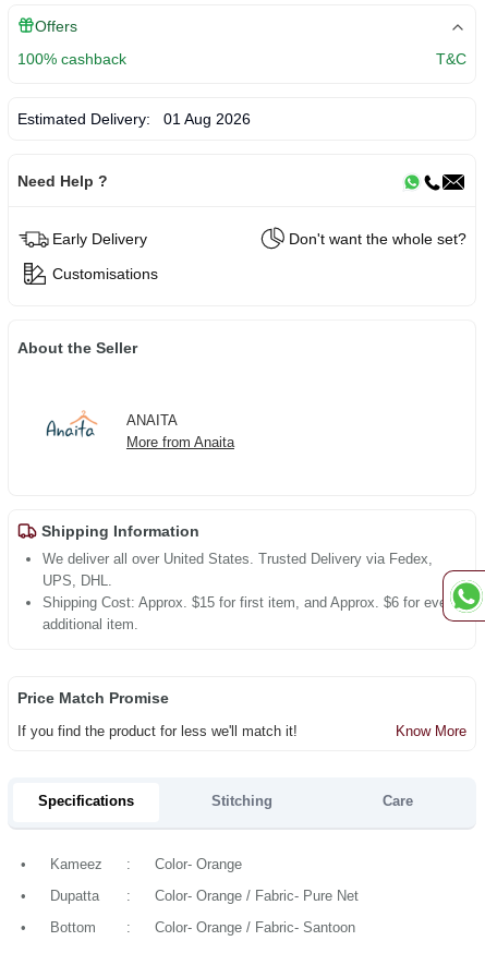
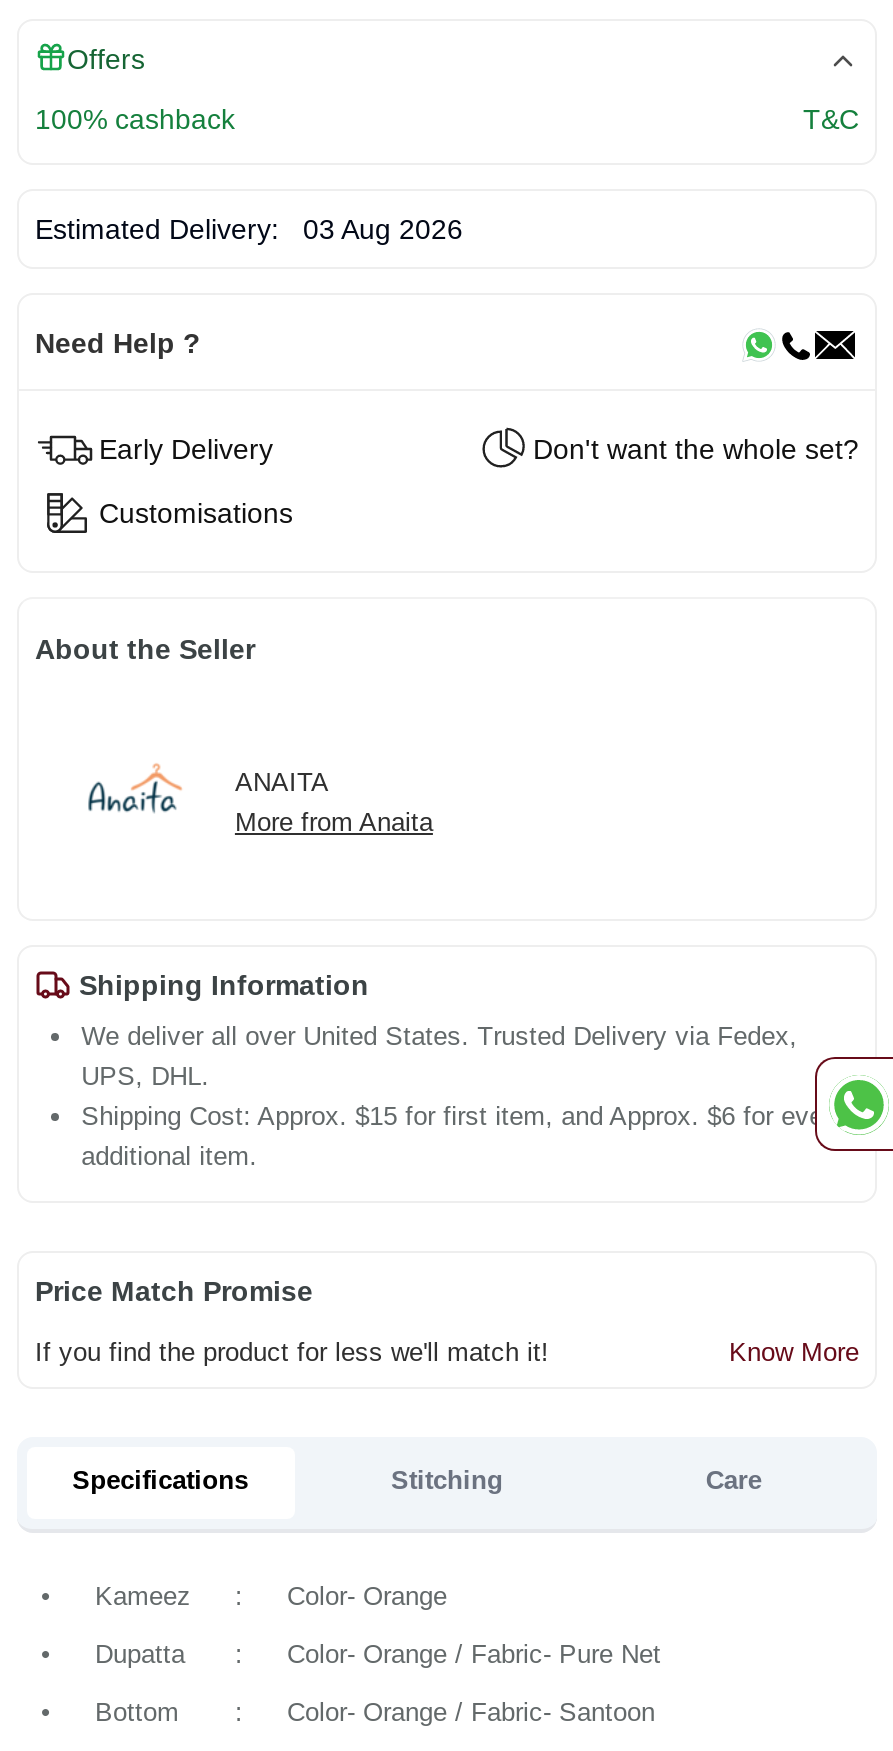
[17,110,251,127] Estimated Delivery: 01 Aug 2026 -> [35,212,463,244] Estimated Delivery: 03 Aug 2026

